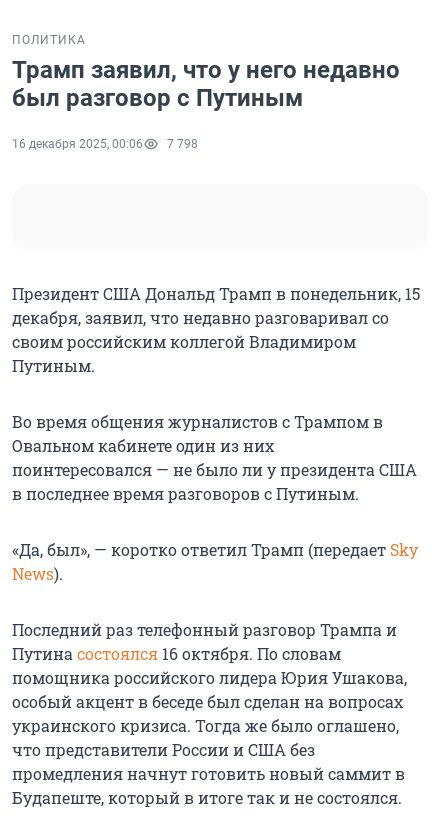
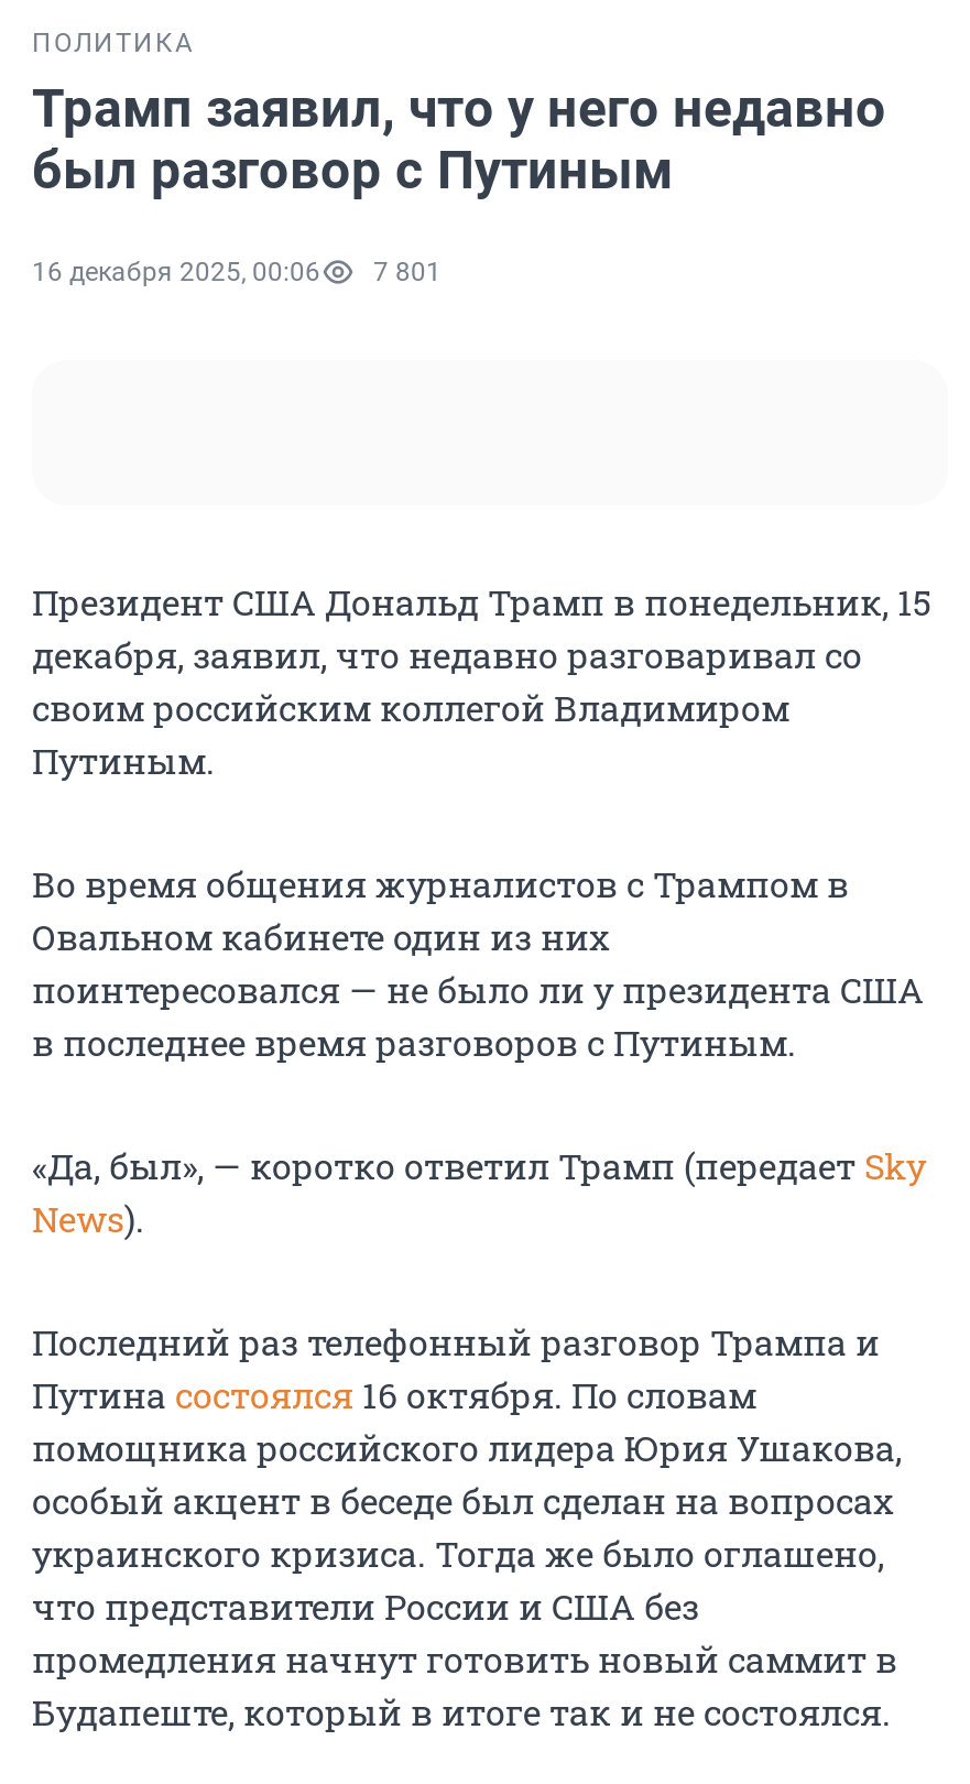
[12,137,198,151] 16 декабря 2025, 00:06 7 798 -> [32,257,442,288] 16 декабря 2025, 00:06 7 801

